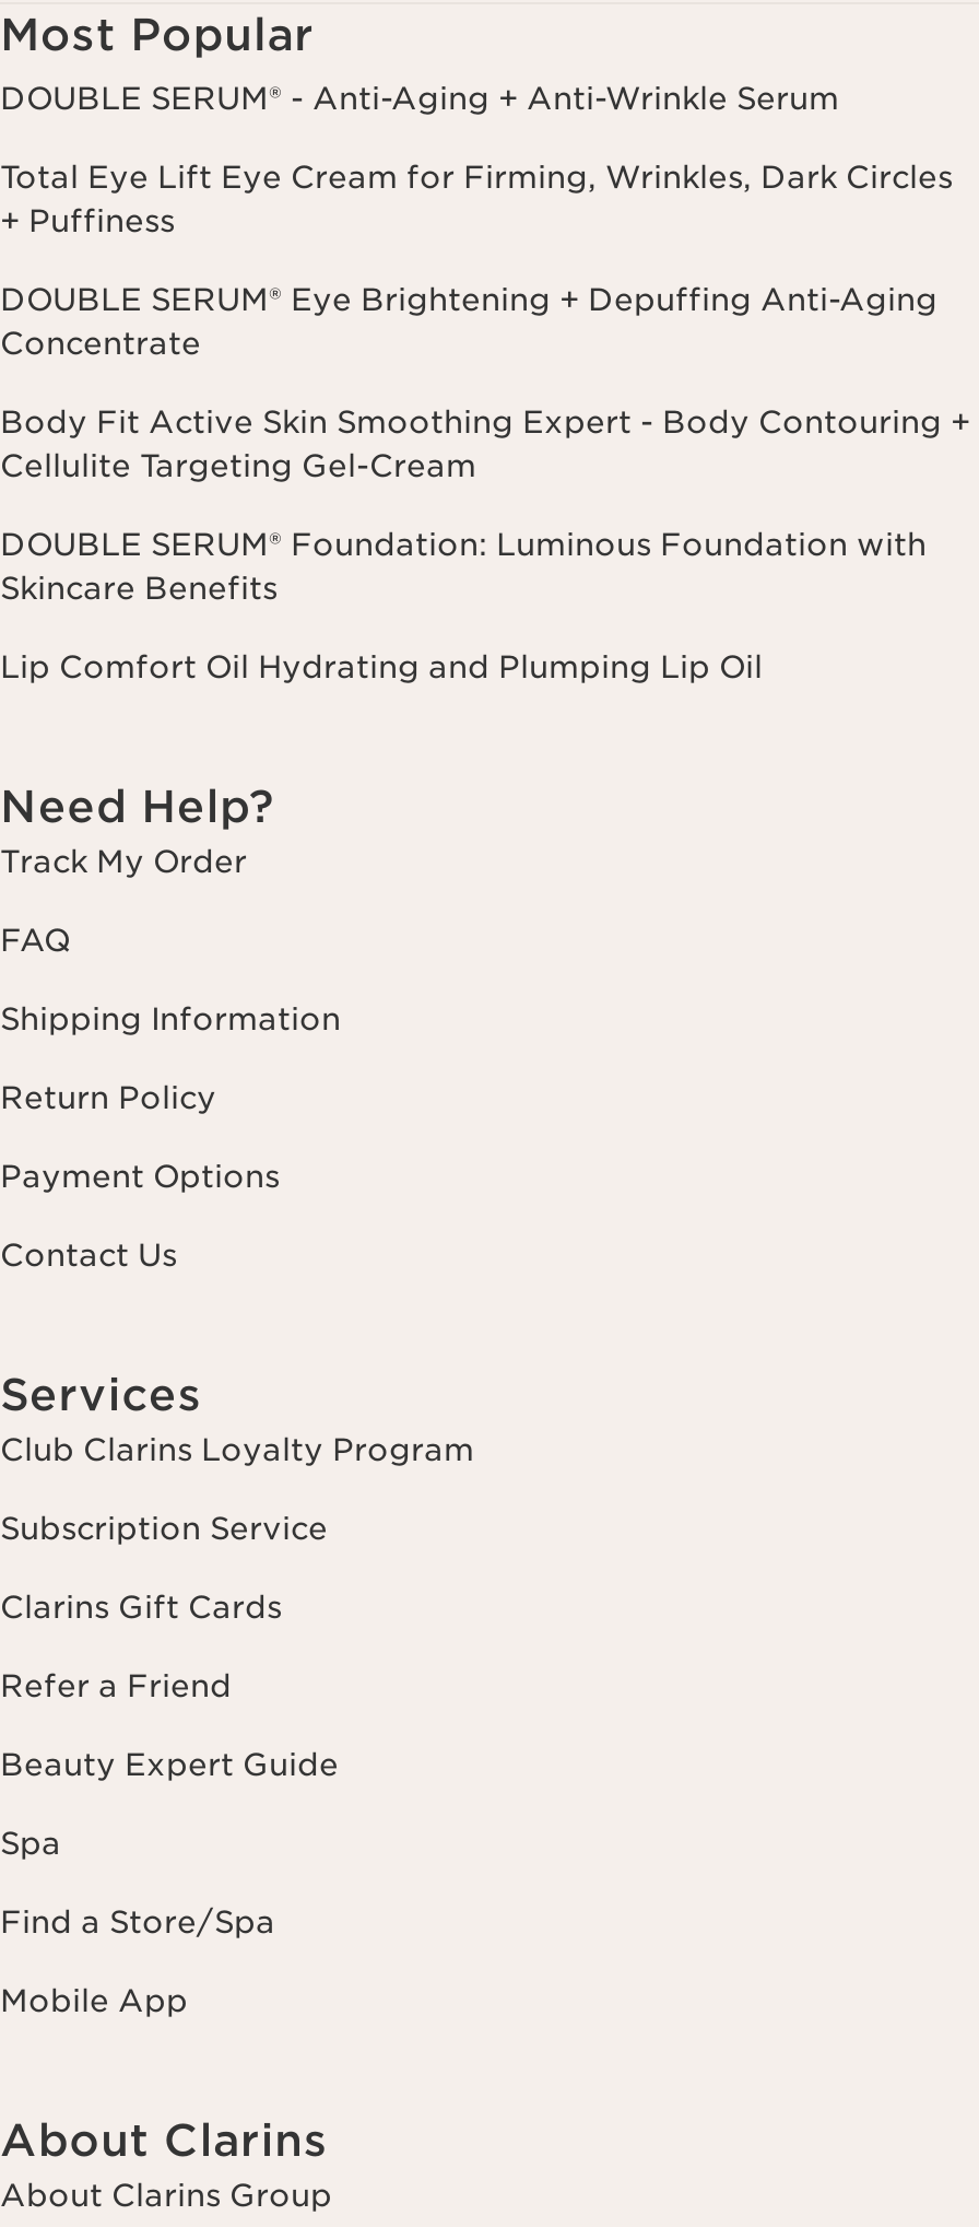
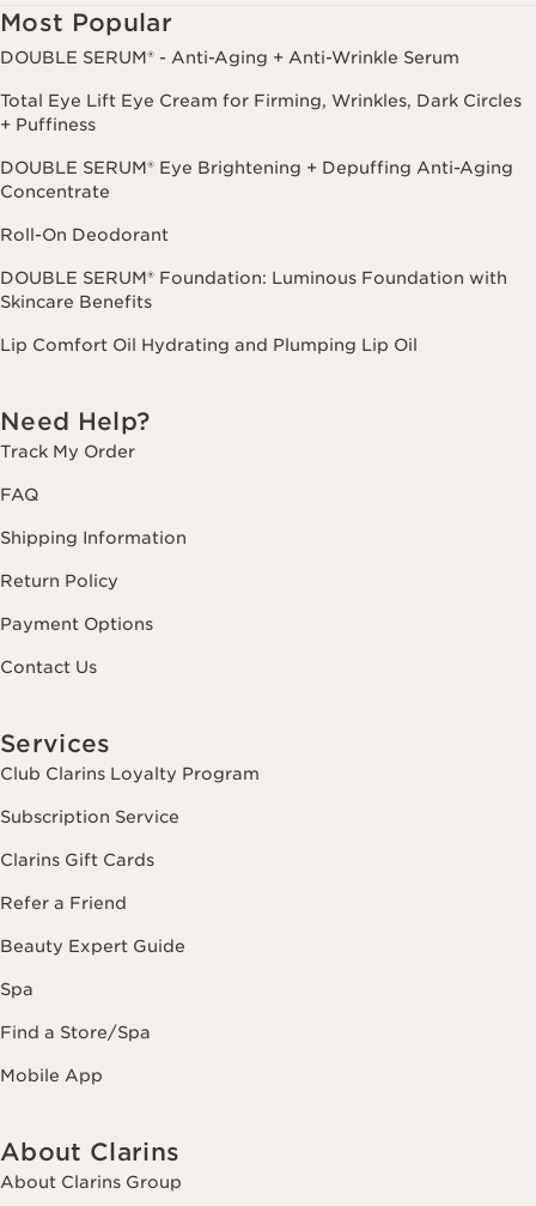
[0,405,970,483] Body Fit Active Skin Smoothing Expert - Body Contouring + | Cellulite Targeting Gel-Cream -> [0,225,169,244] Roll-On Deodorant

